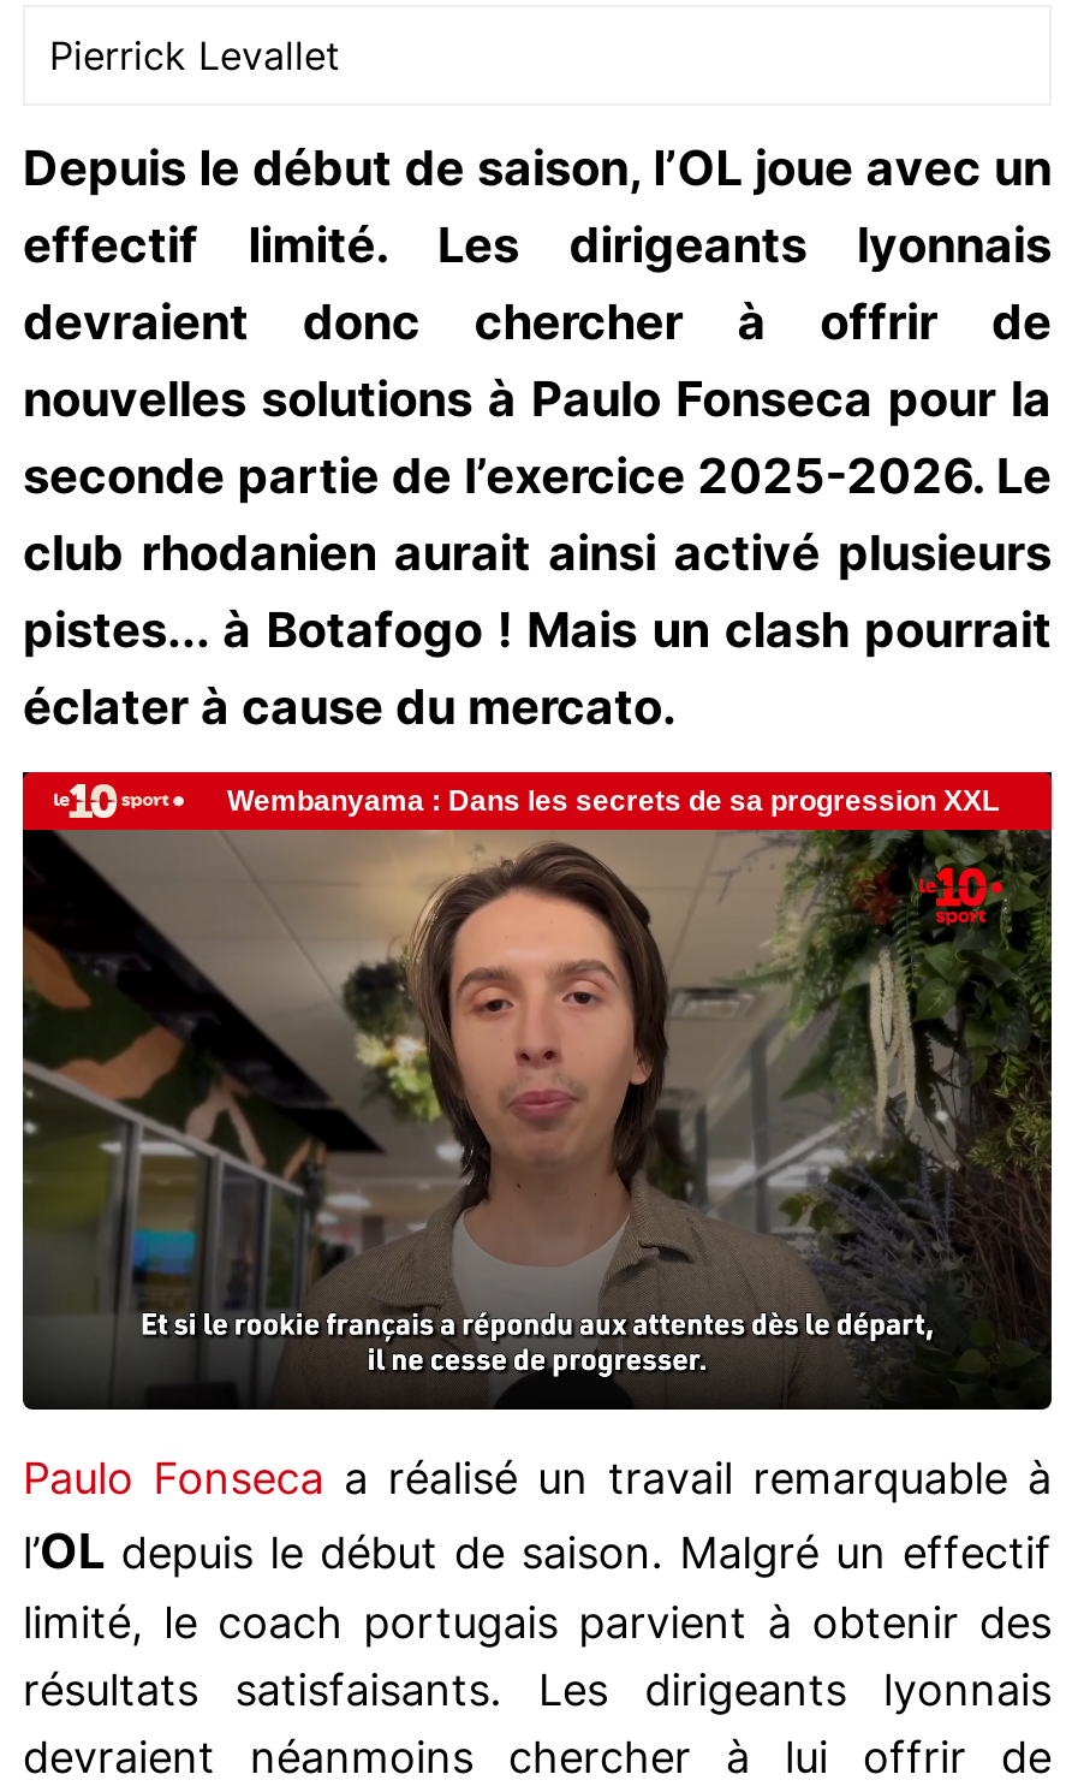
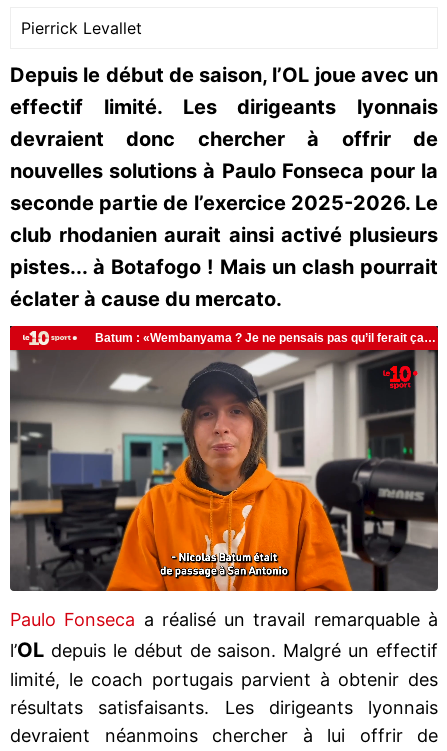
[20,789,1052,1412] [image] -> [9,332,438,592] [image]

